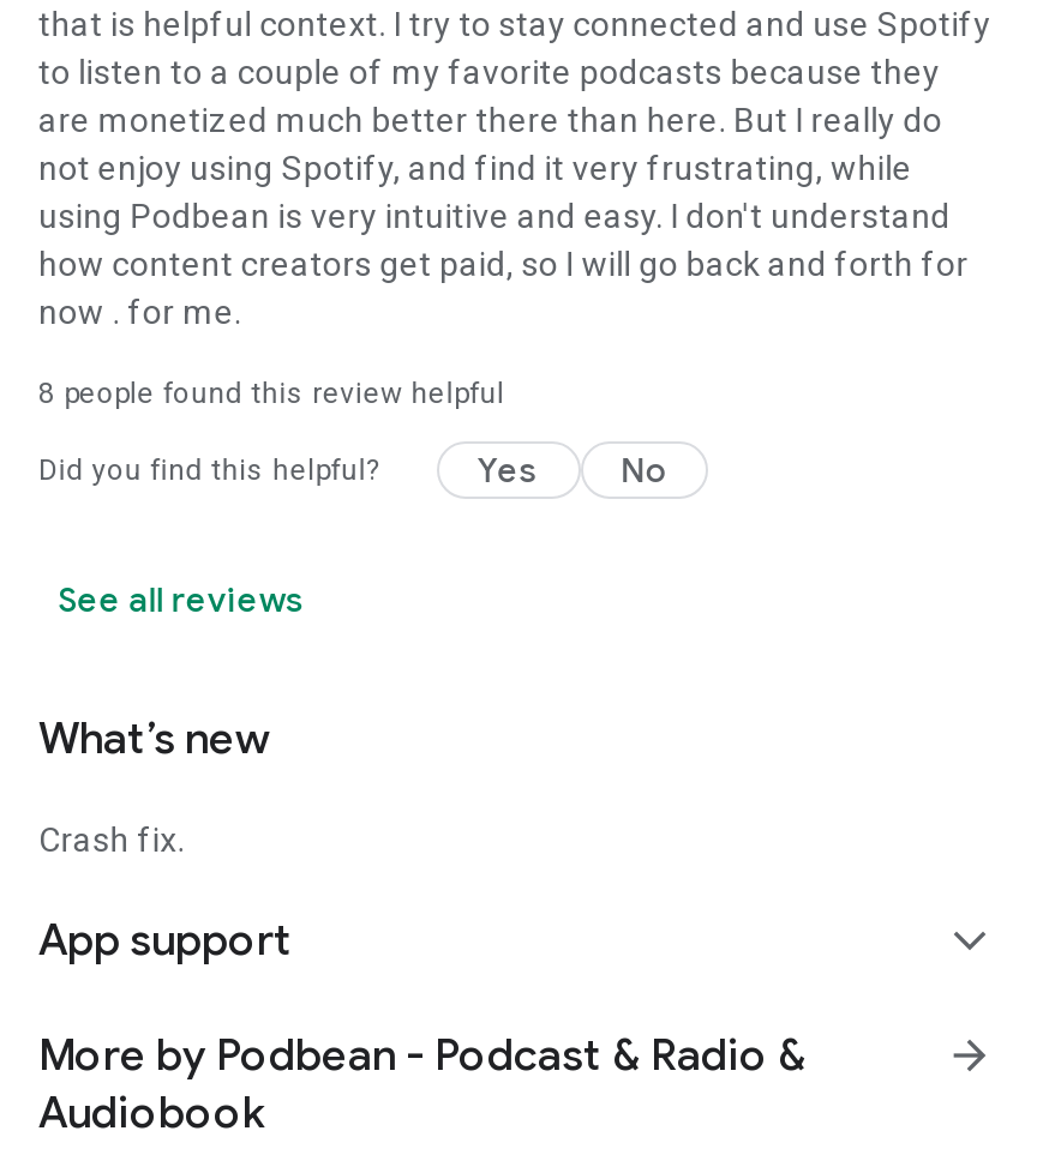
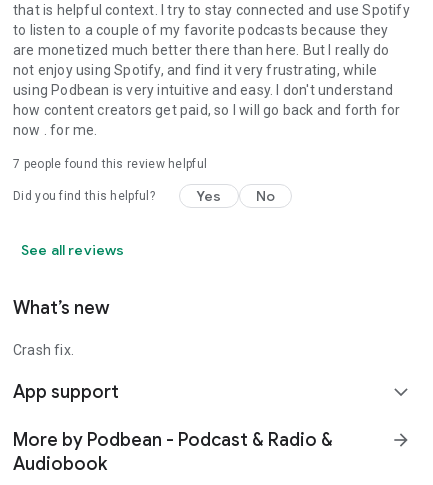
[38,377,505,410] 8 people found this review helpful -> [13,157,207,171] 7 people found this review helpful

